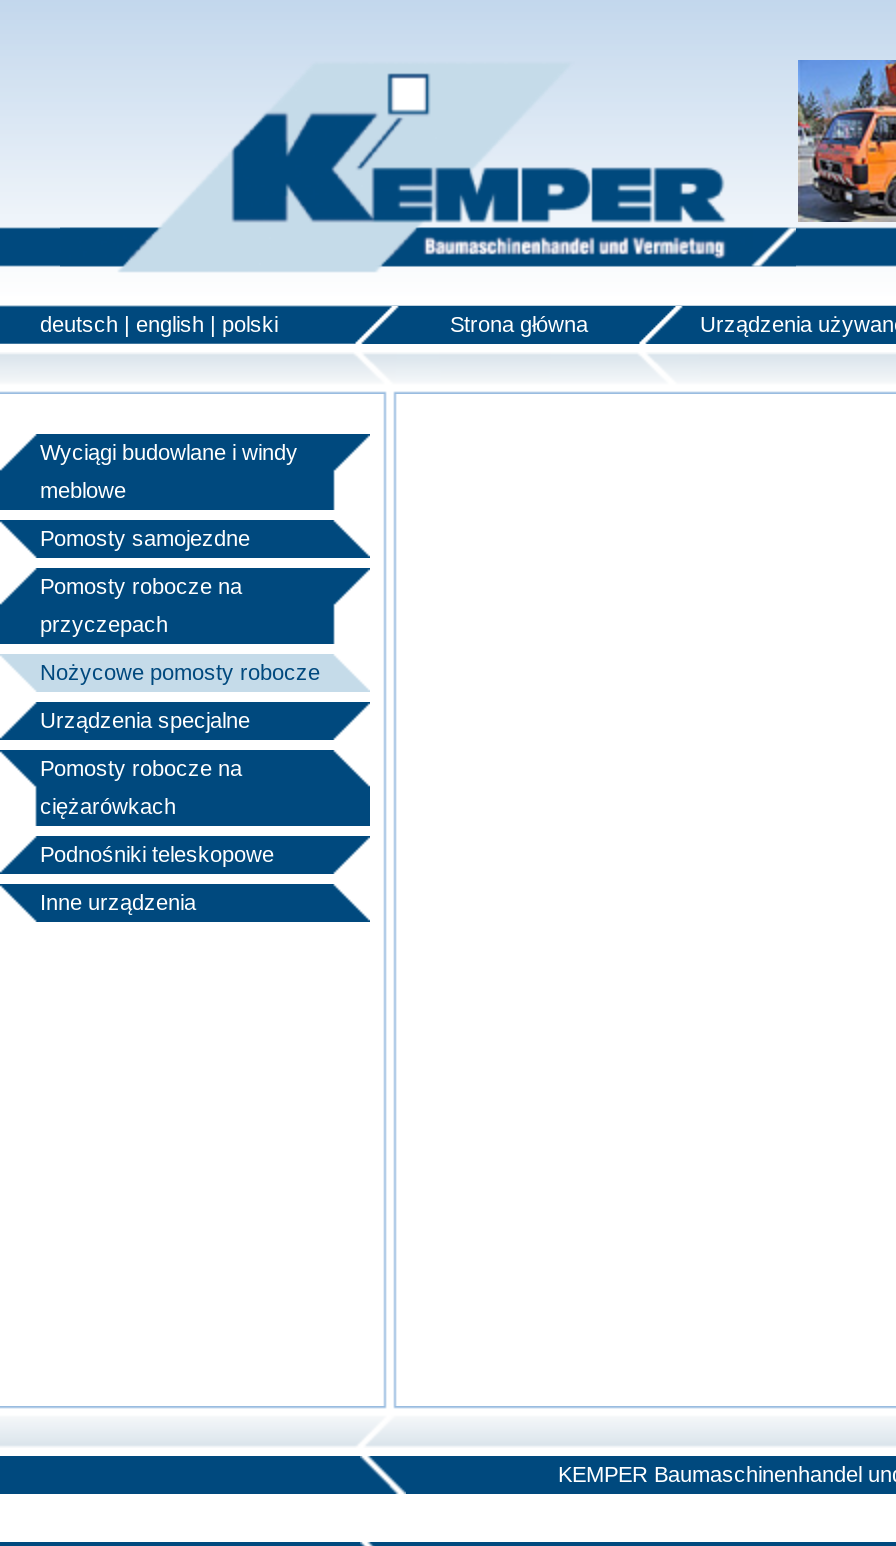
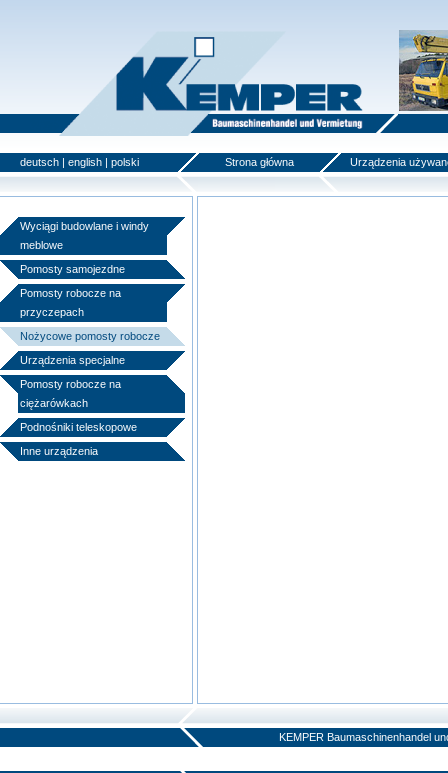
[798,60,890,220] [image] -> [399,31,445,111] [image]

